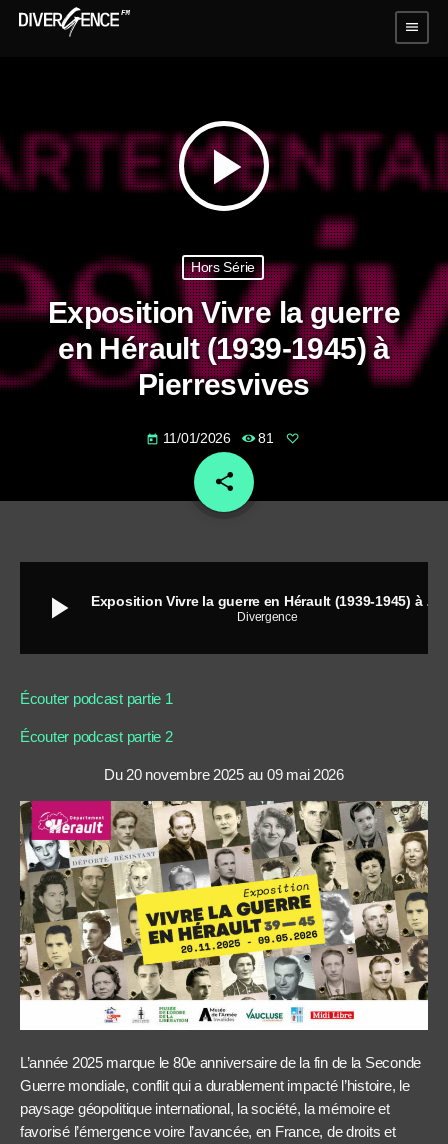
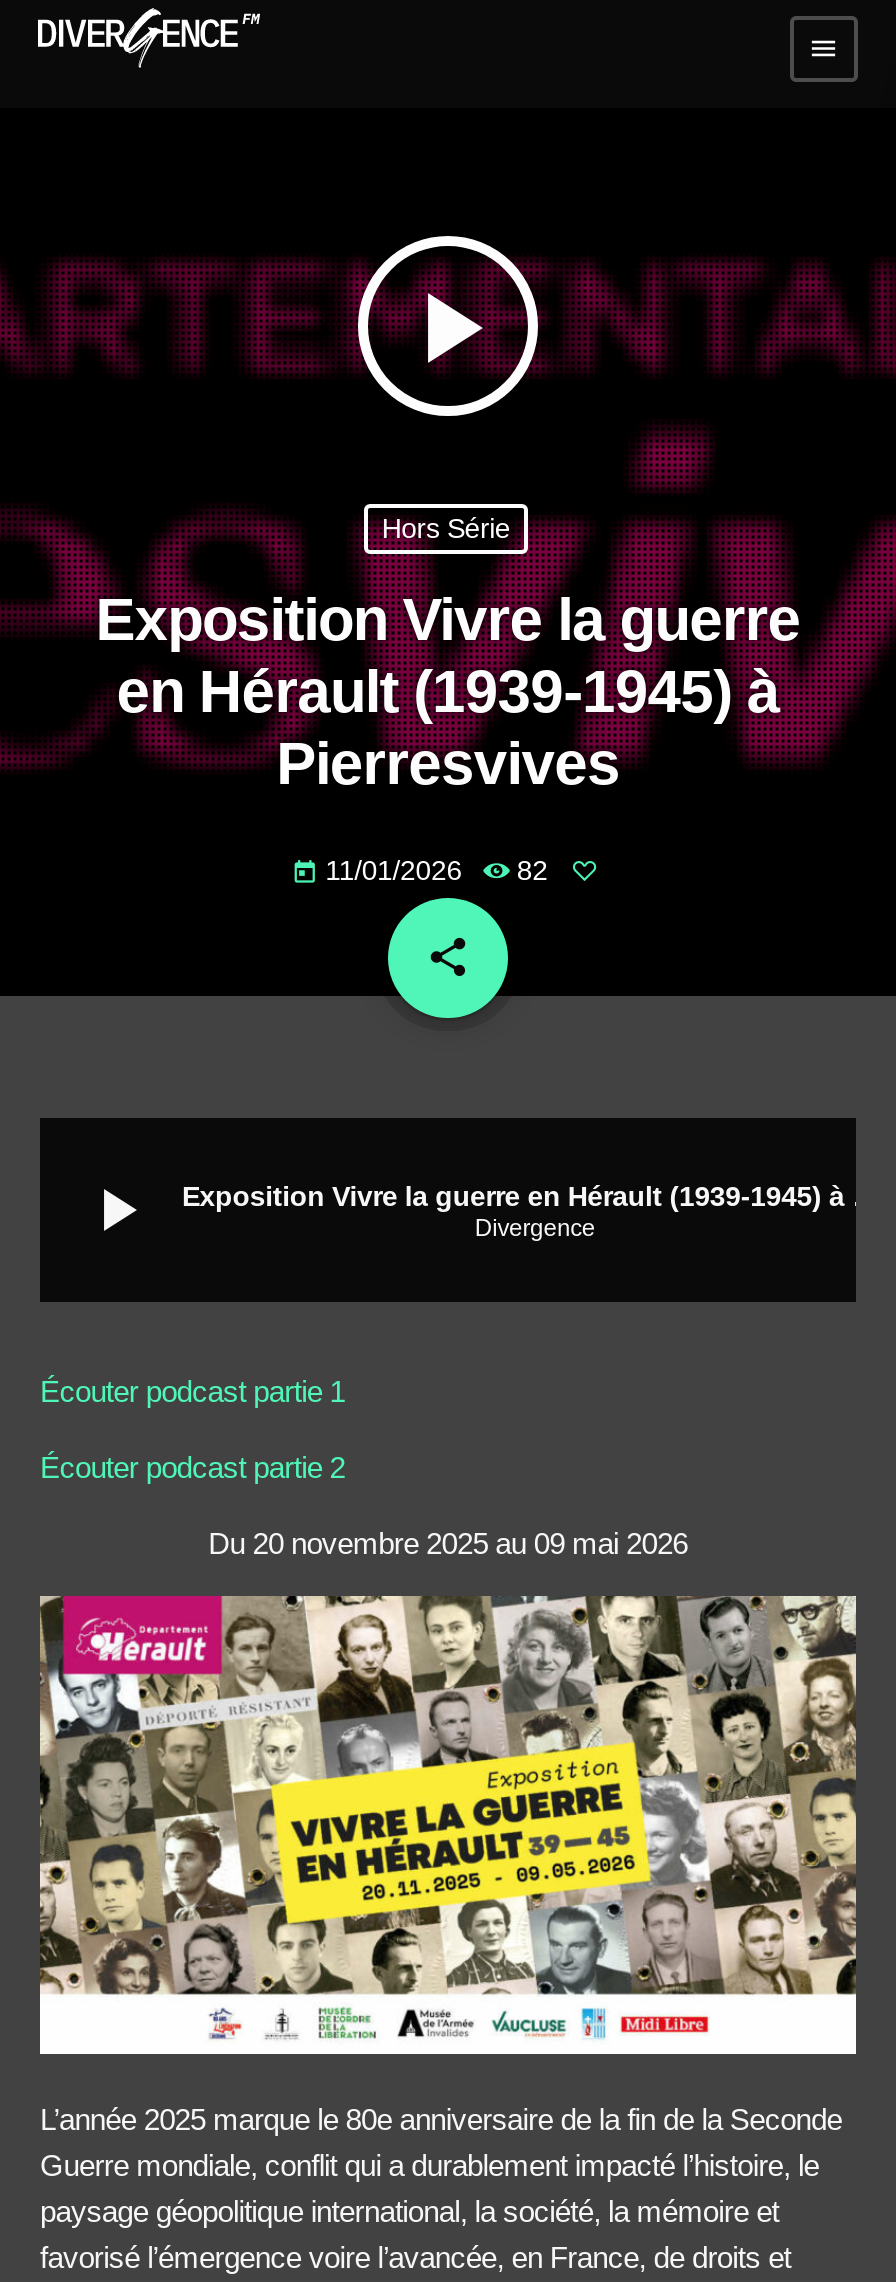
[258,430,278,446] 81 -> [517,854,555,886] 82

